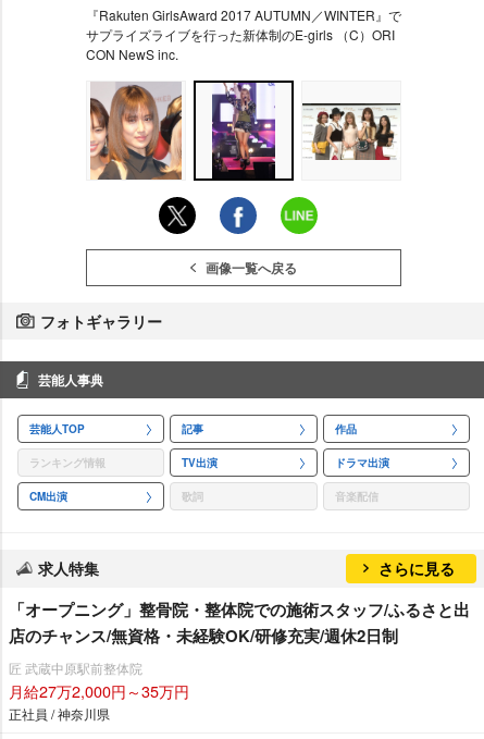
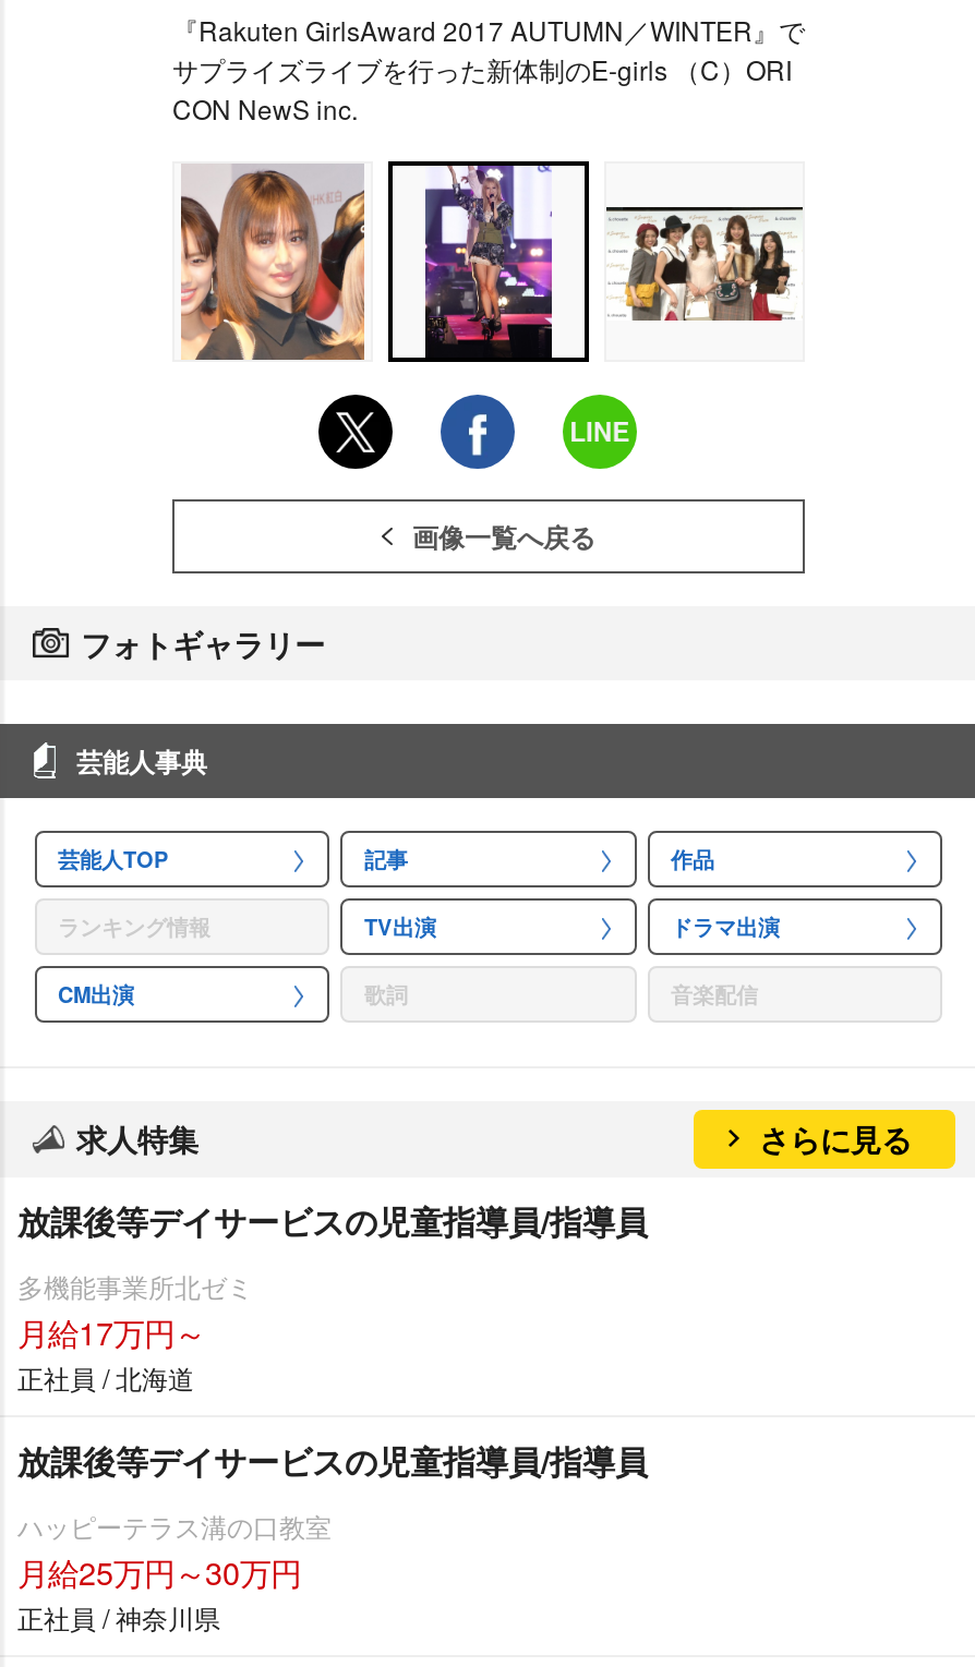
[9,598,470,703] 「オープニング」整骨院・整体院での施術スタッフ/ふるさと出 | 店のチャンス/無資格・未経験OK/研修充実/週休2日制 | 匠 武蔵中原駅前整体院 | 月給27万2,000円～35万円 -> [17,1198,648,1595] 放課後等デイサービスの児童指導員/指導員 | 多機能事業所北ゼミ | 月給17万円～ | 正社員 / 北海道 | 放課後等デイサービスの児童指導員/指導員 | ハッピーテラス溝の口教室 | 月給25万円～30万円

